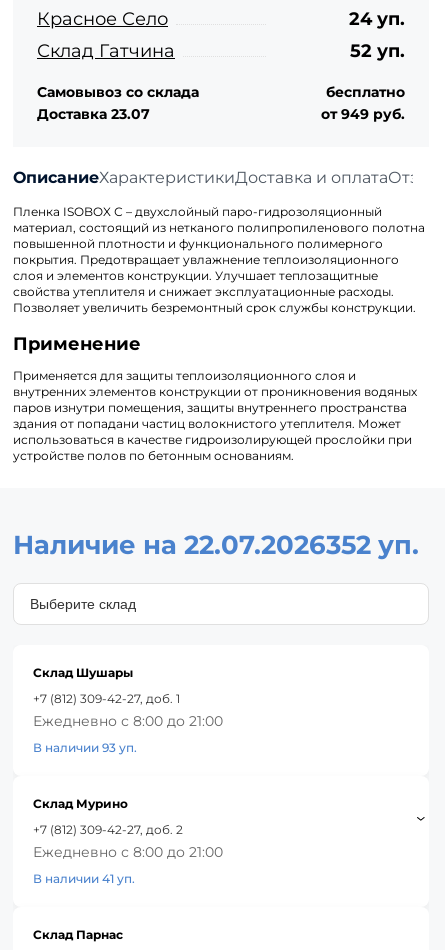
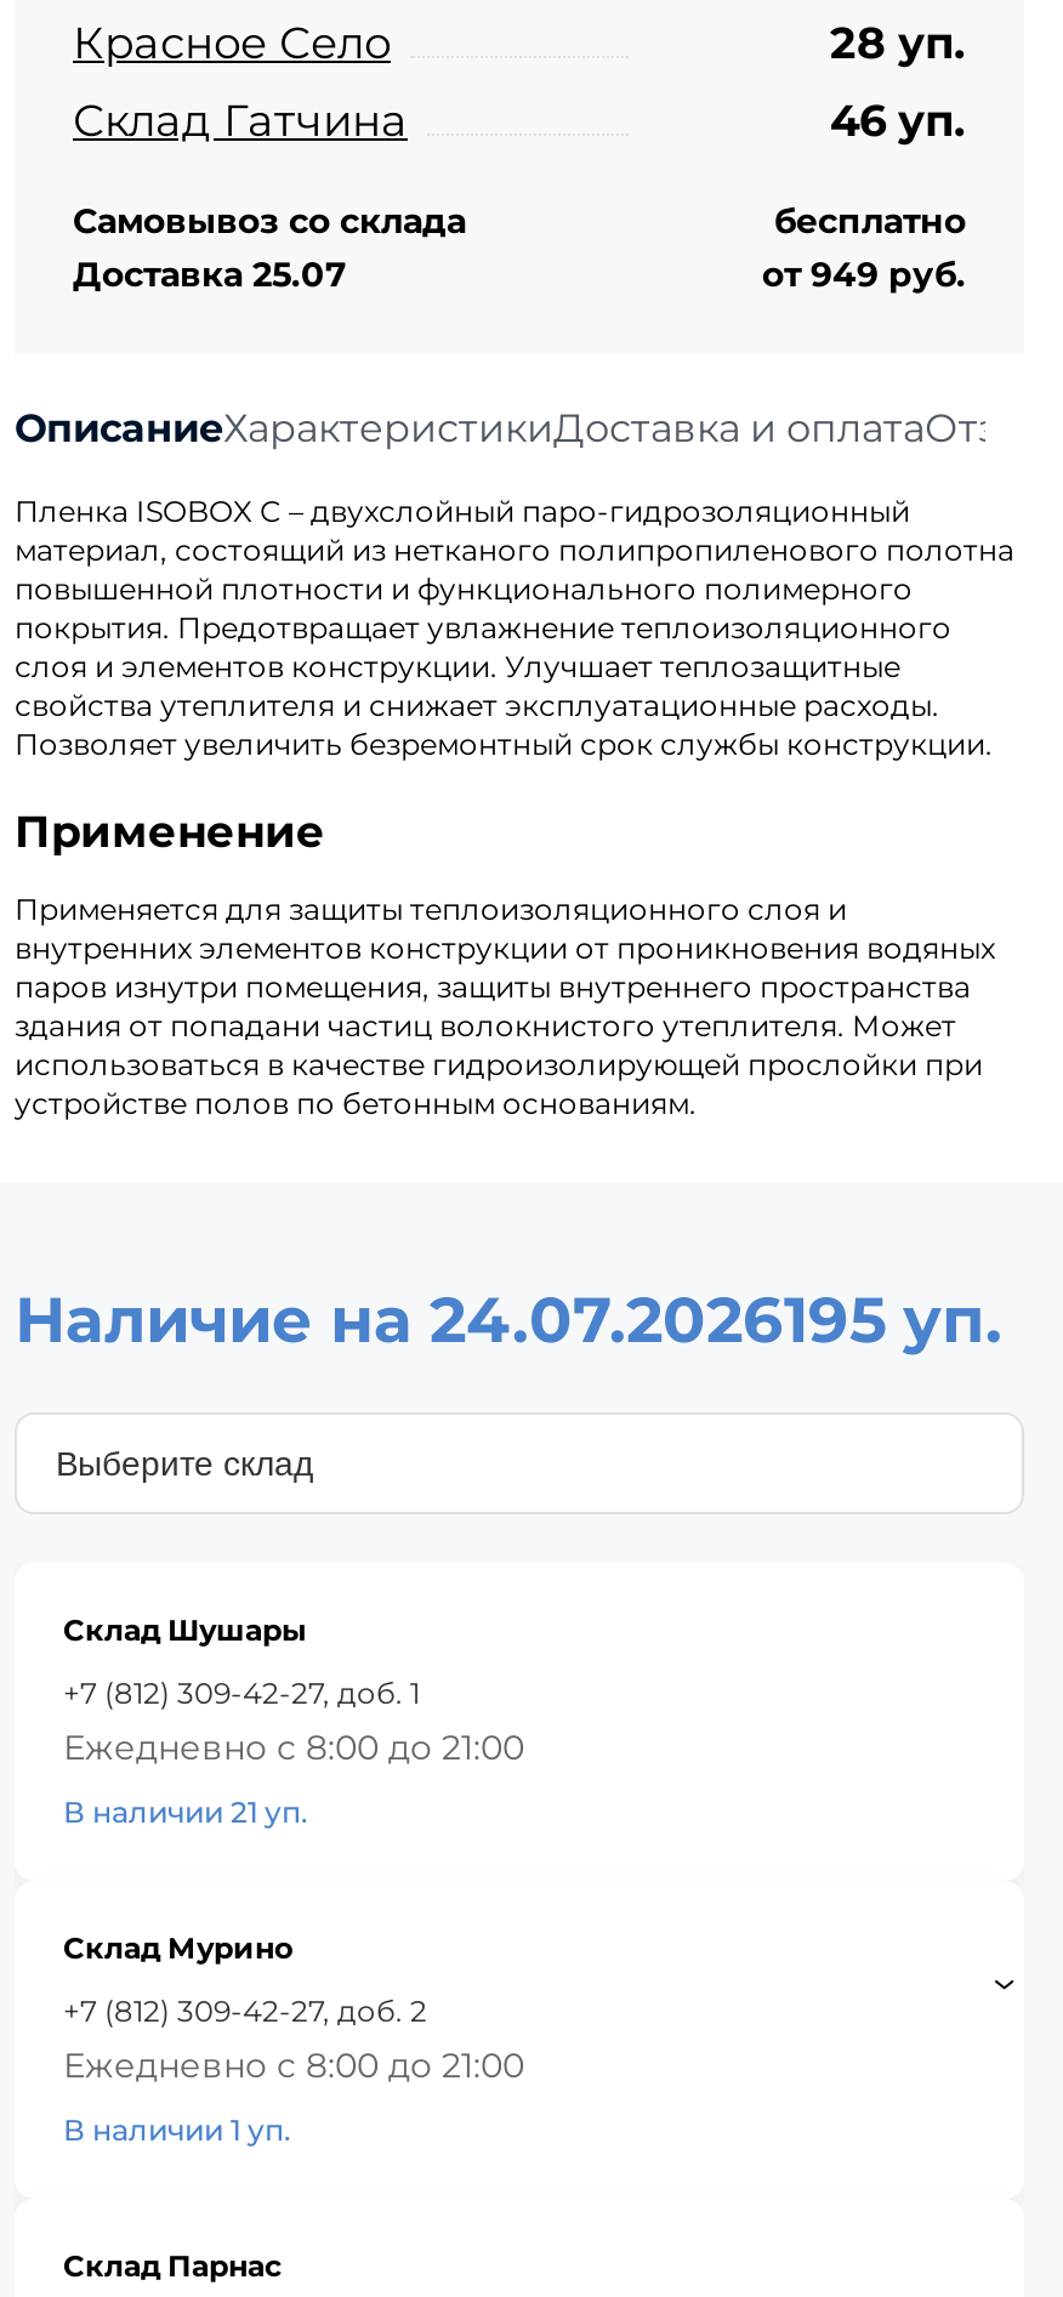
[349,8,405,30] 24 уп. -> [830,16,966,70] 28 уп.
[350,40,405,62] 52 уп. -> [830,94,966,147] 46 уп.
[37,105,150,123] Доставка 23.07 -> [73,252,347,295] Доставка 25.07
[13,529,419,561] Наличие на 22.07.2026352 уп. -> [15,1281,1002,1358] Наличие на 24.07.2026195 уп.
[33,740,137,755] В наличии 93 уп. -> [63,1793,308,1829] В наличии 21 уп.
[33,871,135,886] В наличии 41 уп. -> [63,2111,291,2147] В наличии 1 уп.

